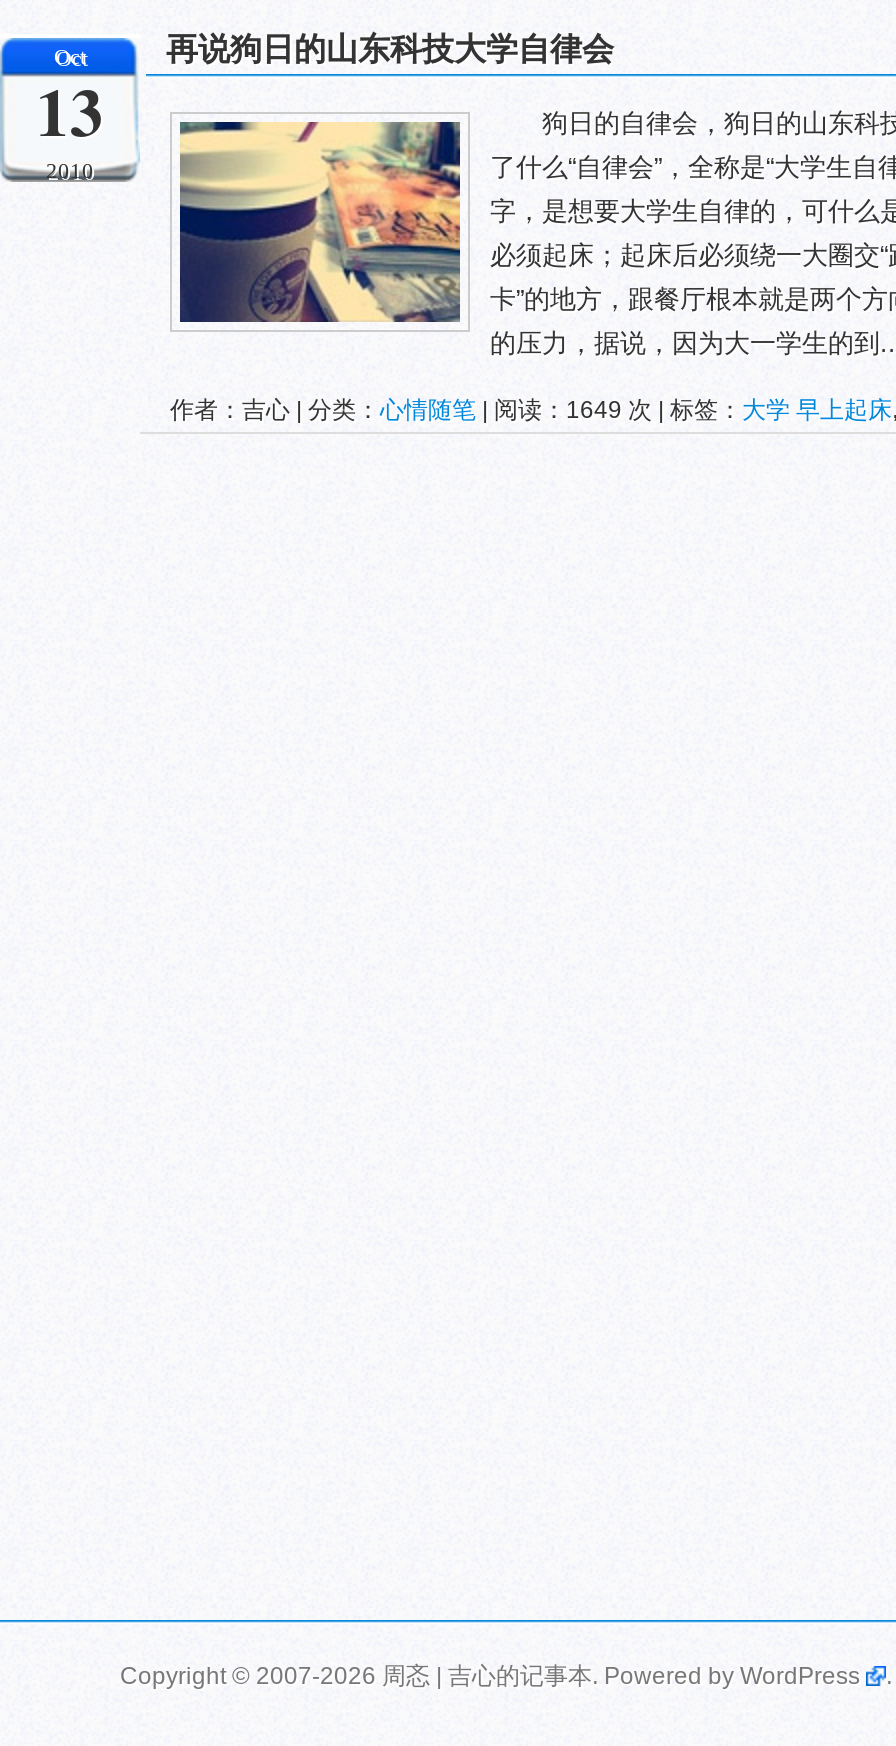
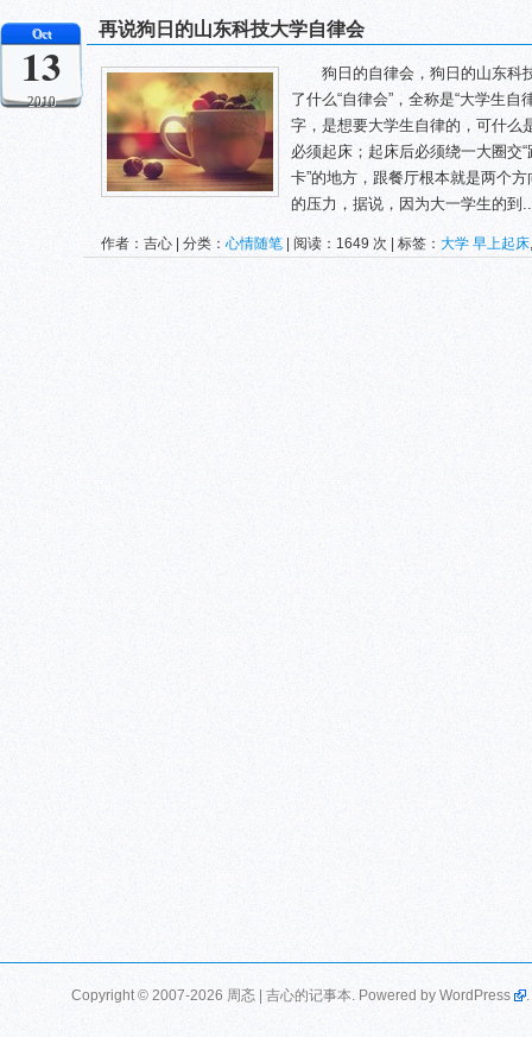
[178,120,462,324] [image] -> [106,71,274,192] [image]

